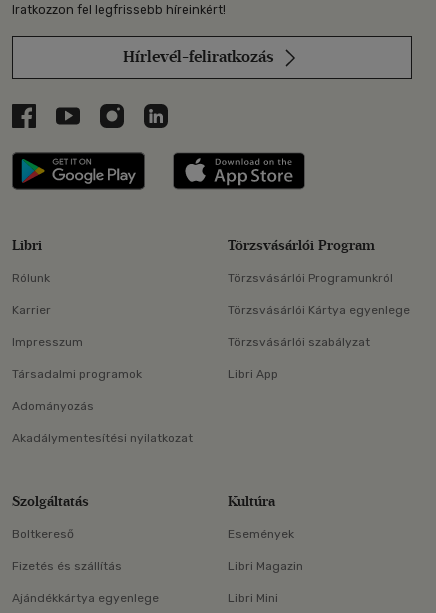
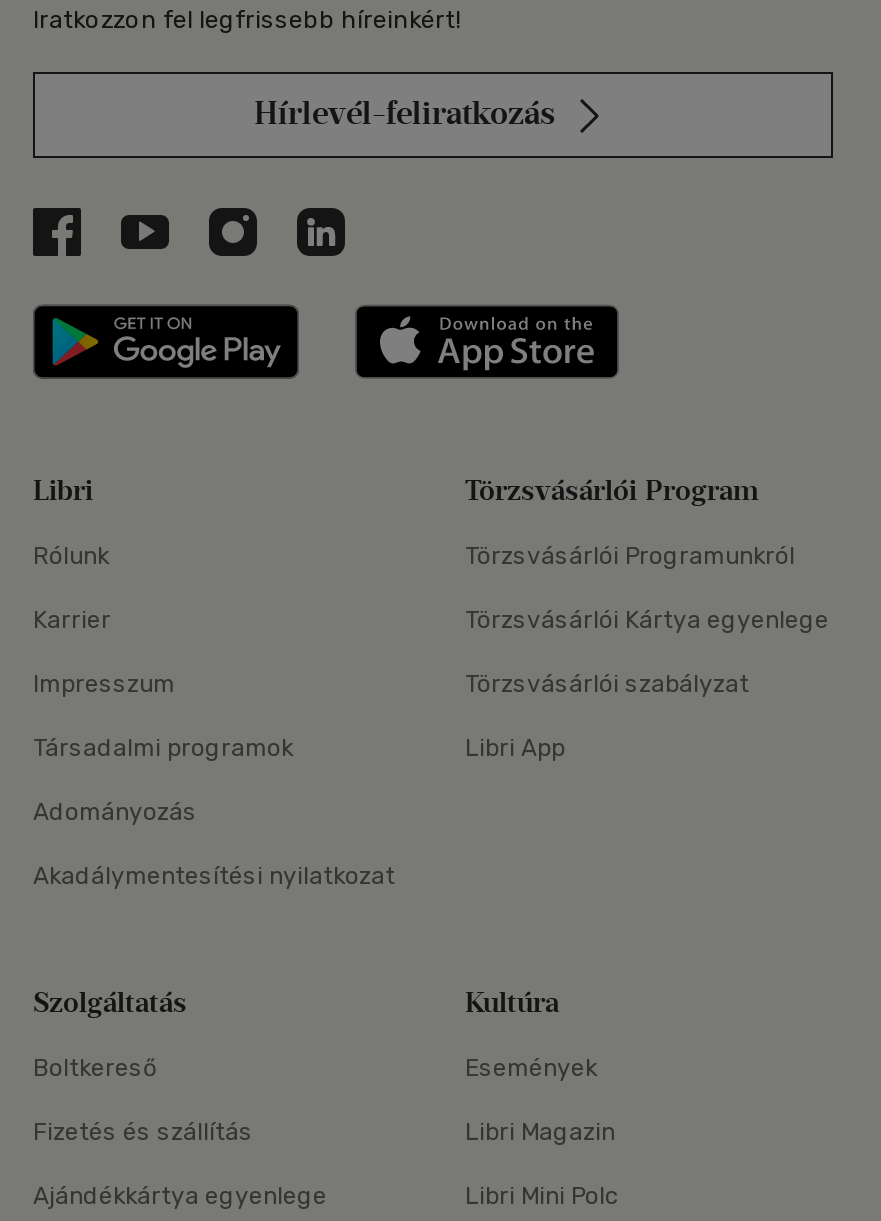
[228,591,278,605] Libri Mini -> [465,1182,619,1210] Libri Mini Polc

